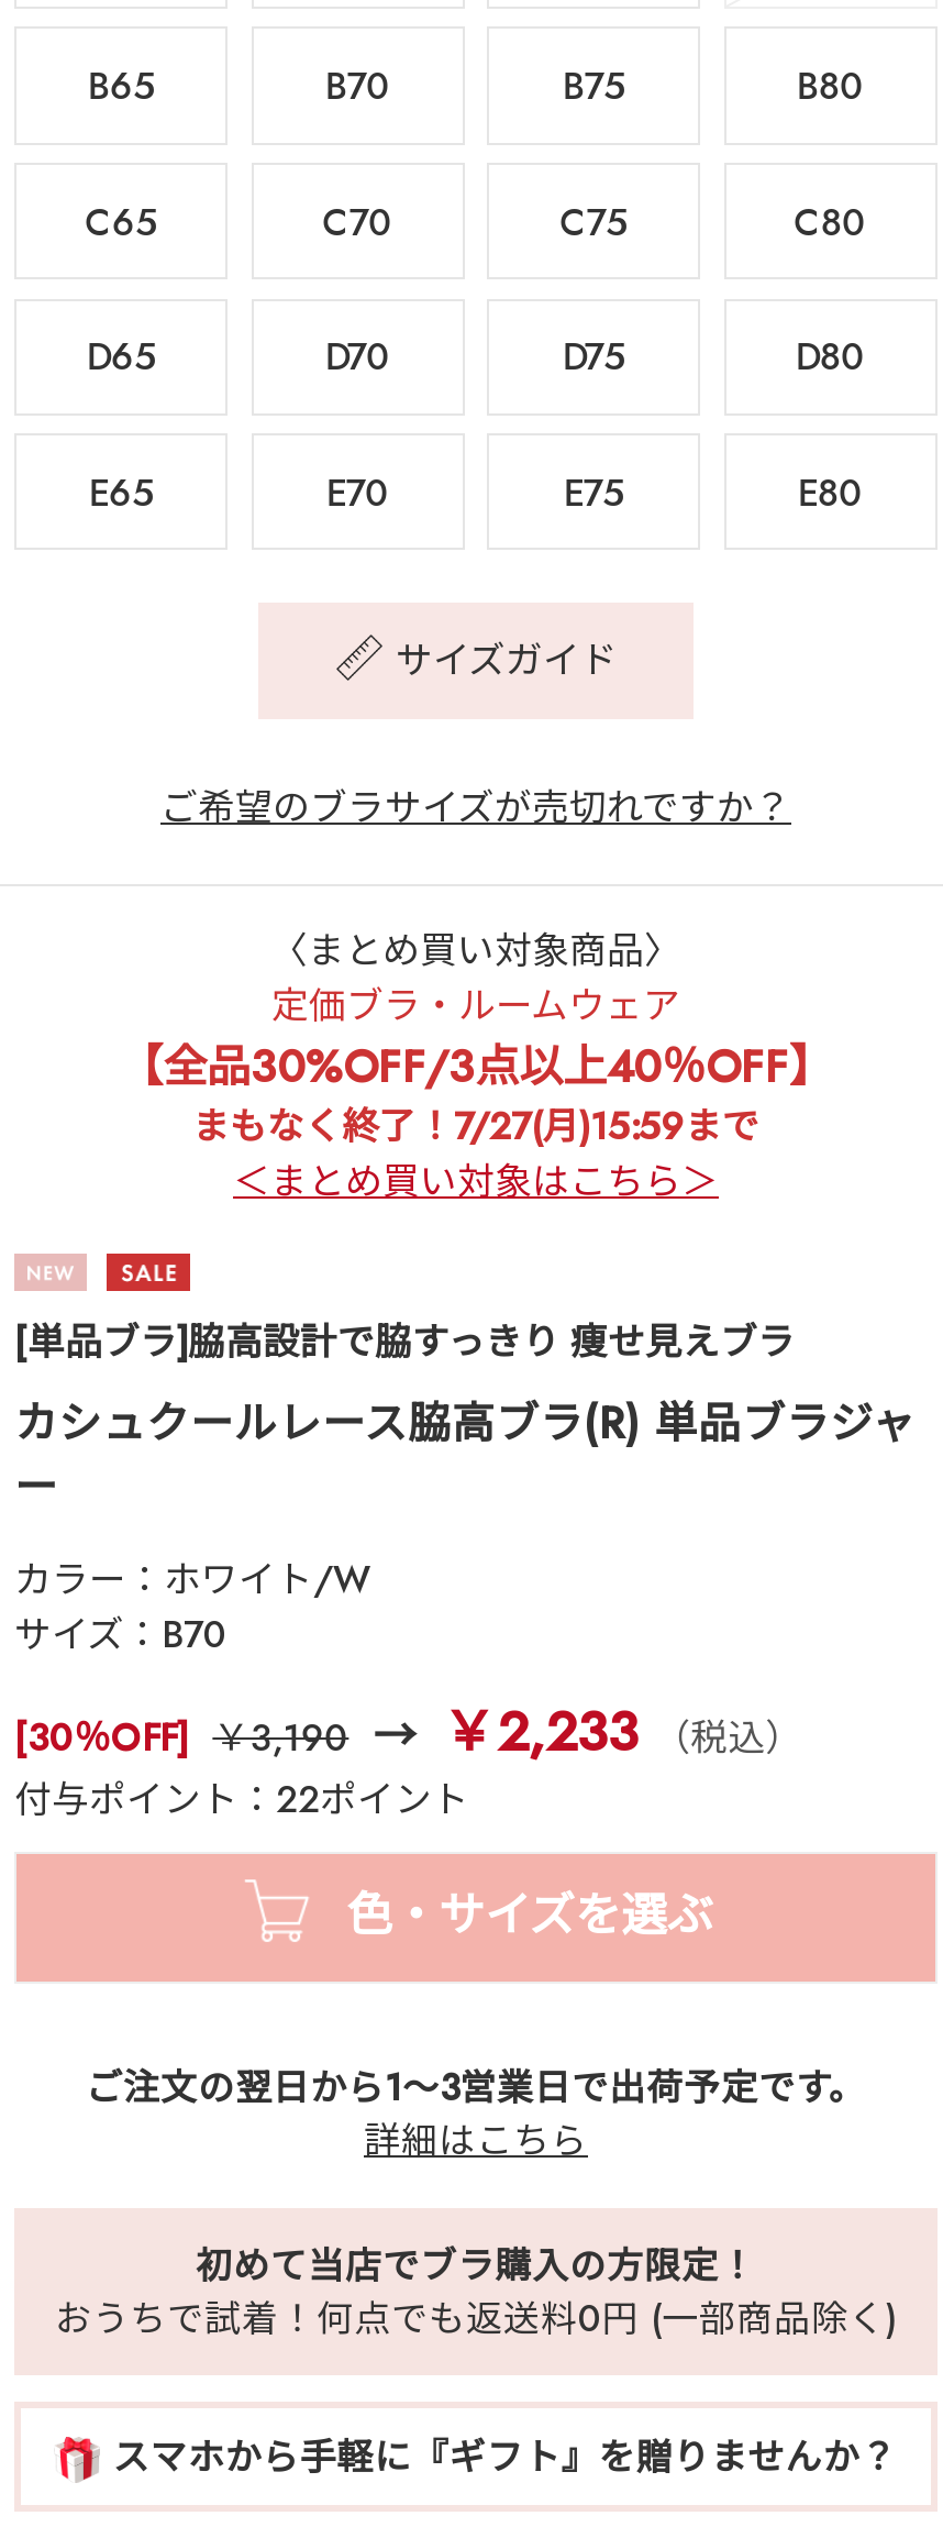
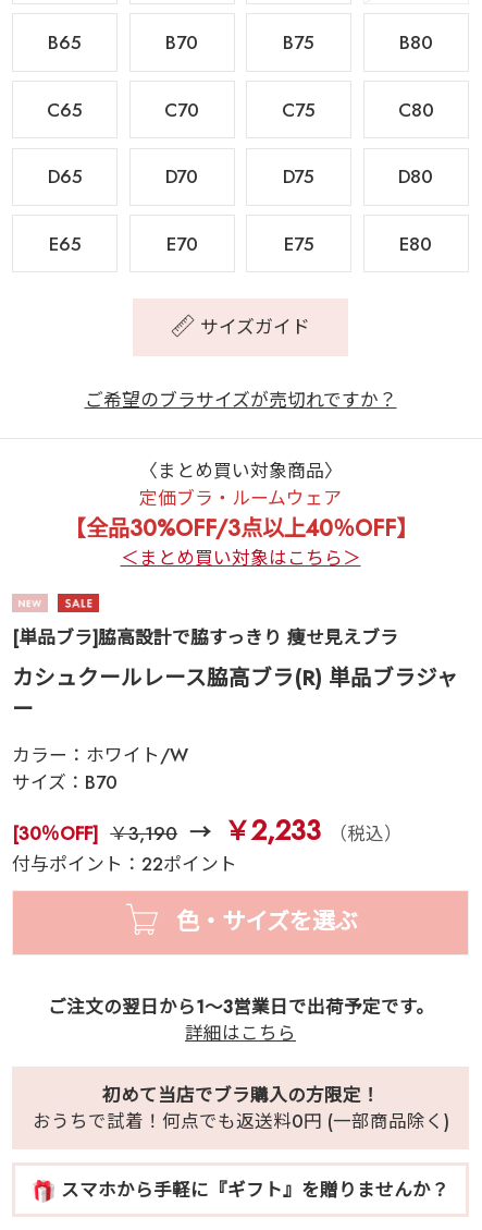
[192,1100,759,1153] まもなく終了！7/27(月)15:59まで -> none

